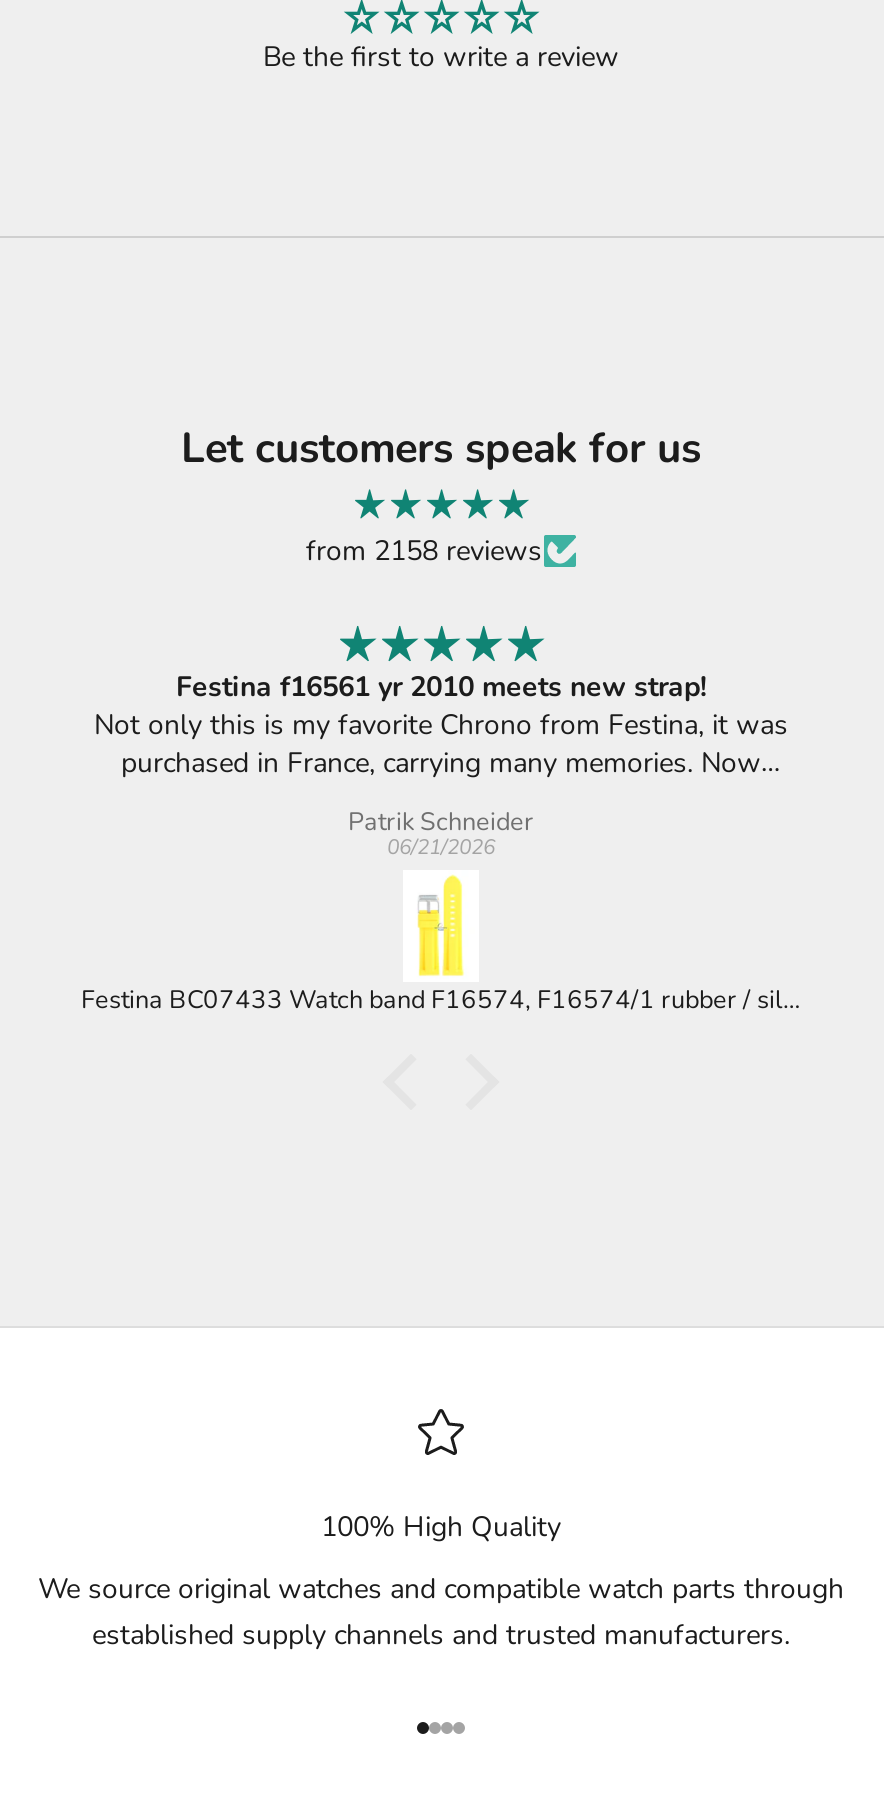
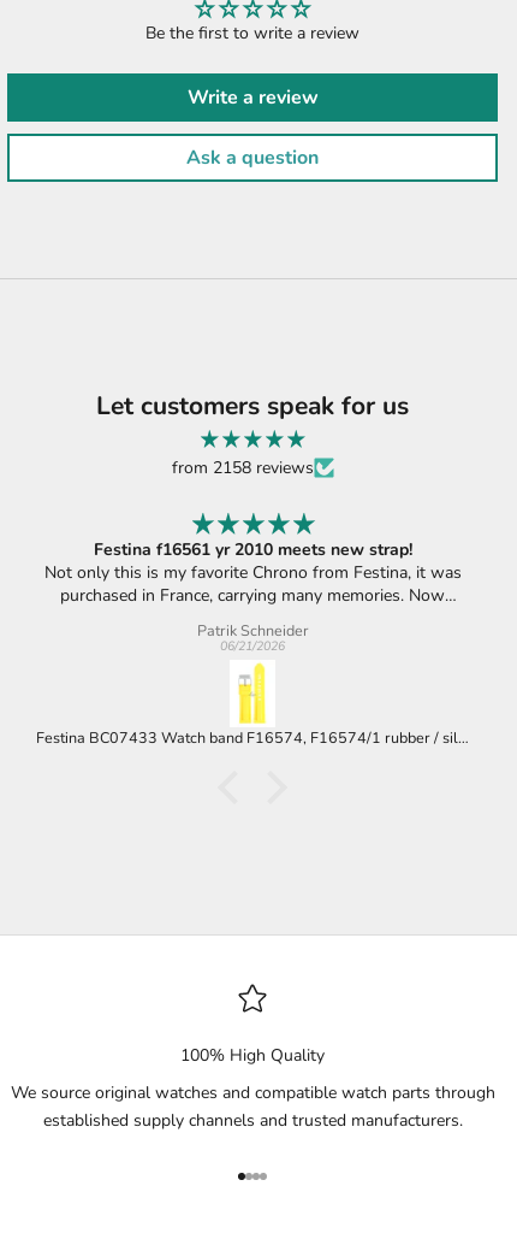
none -> [186,85,319,171] Write a review | Ask a question

